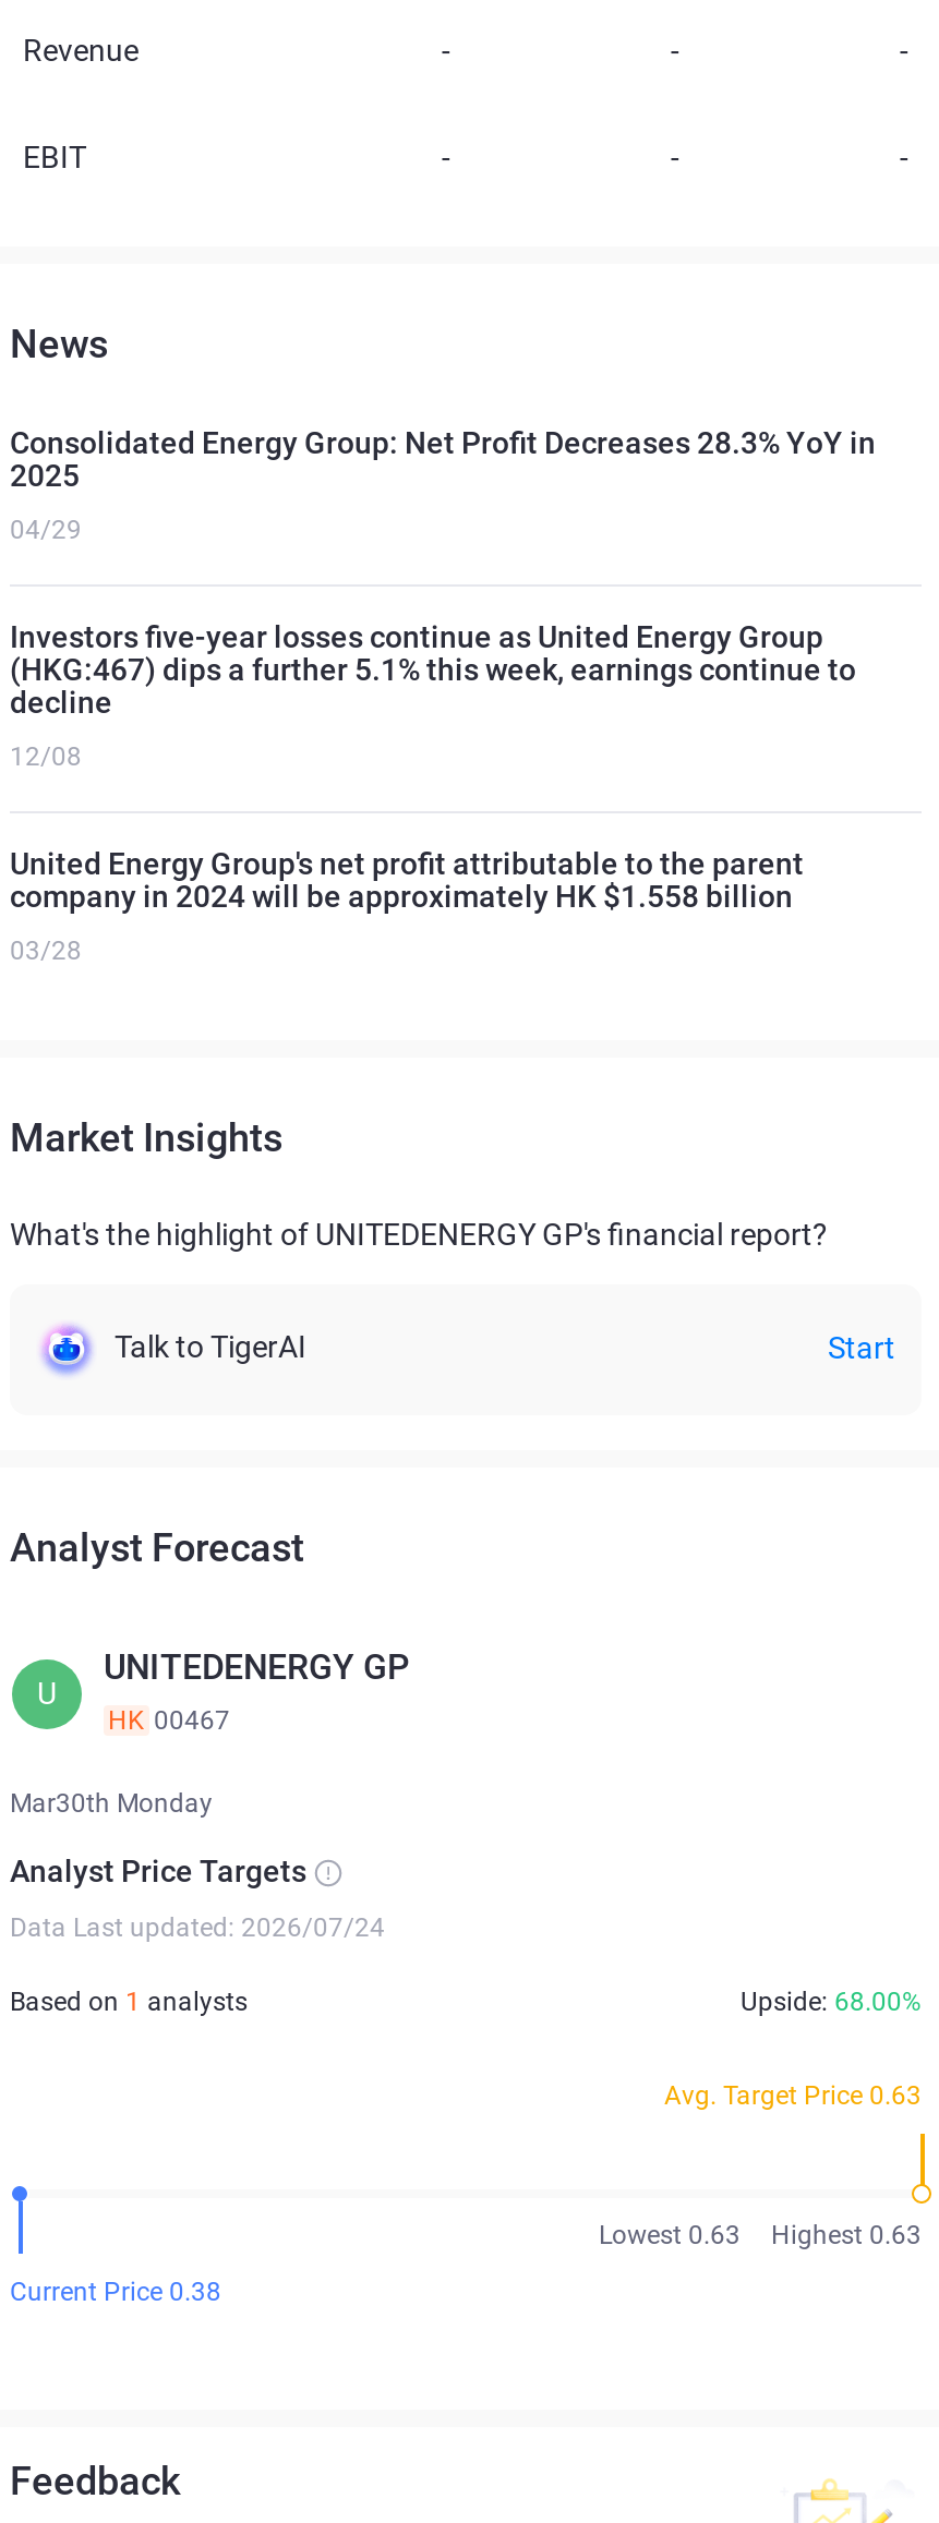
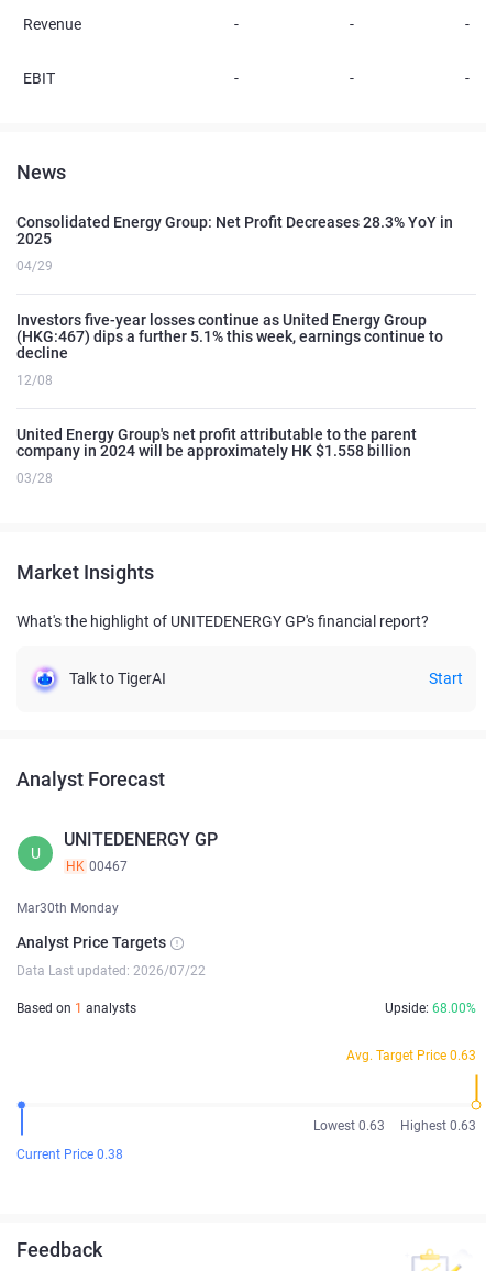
[10,1912,385,1943] Data Last updated: 2026/07/24 -> [16,963,206,978] Data Last updated: 2026/07/22

